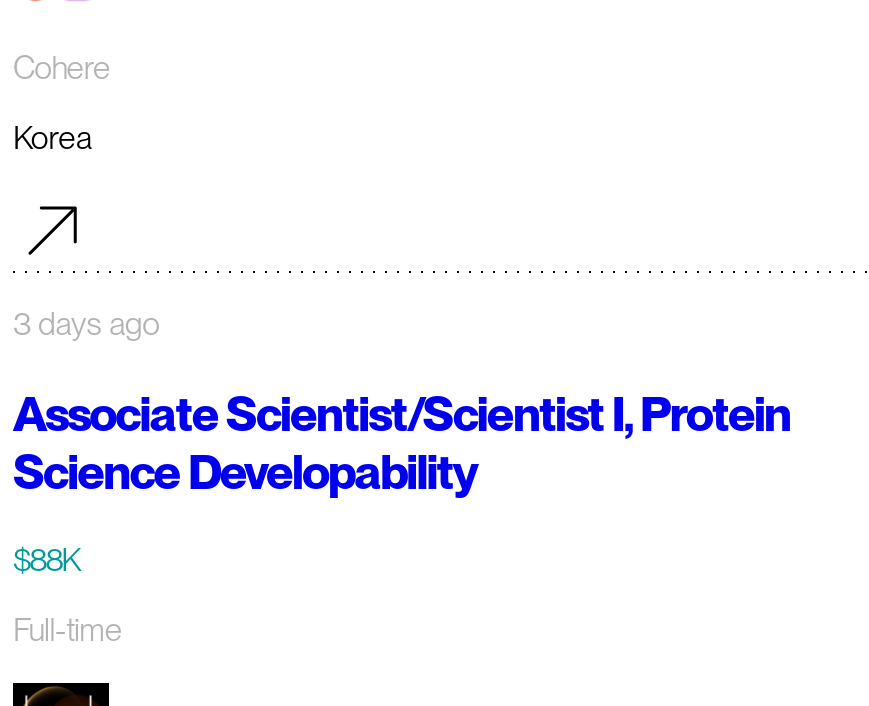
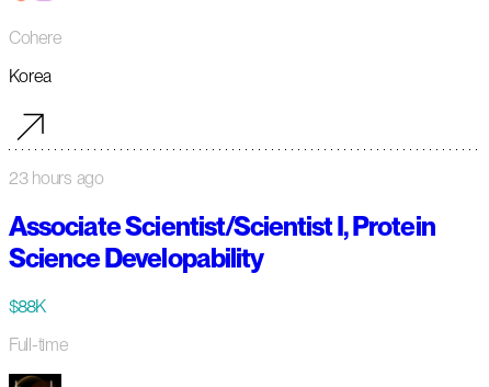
[13,305,160,343] 3 days ago -> [9,167,104,188] 23 hours ago

